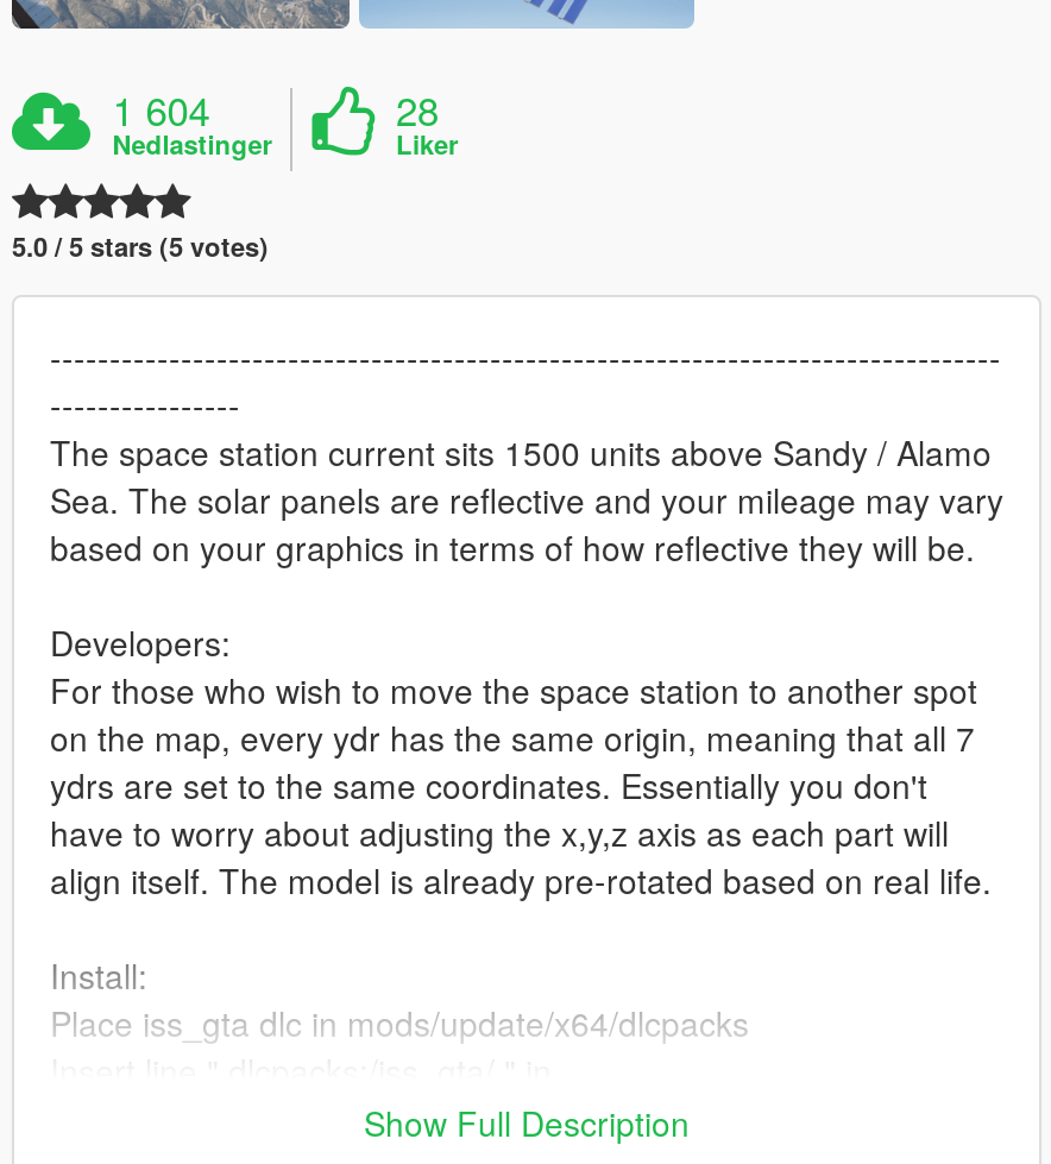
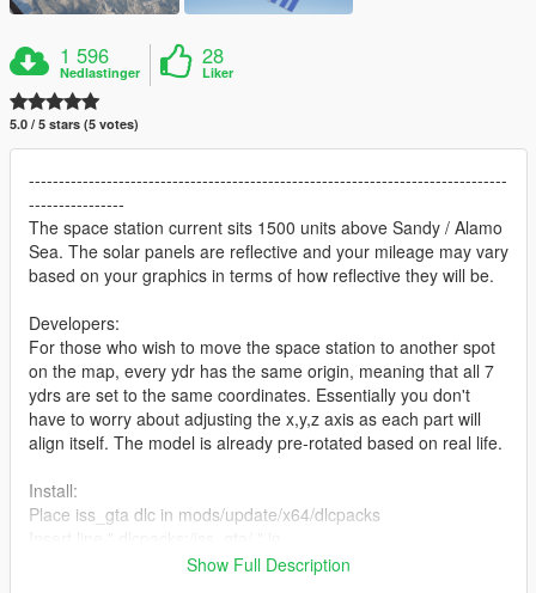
[112,81,210,138] 1 604 -> [60,41,109,70] 1 596

